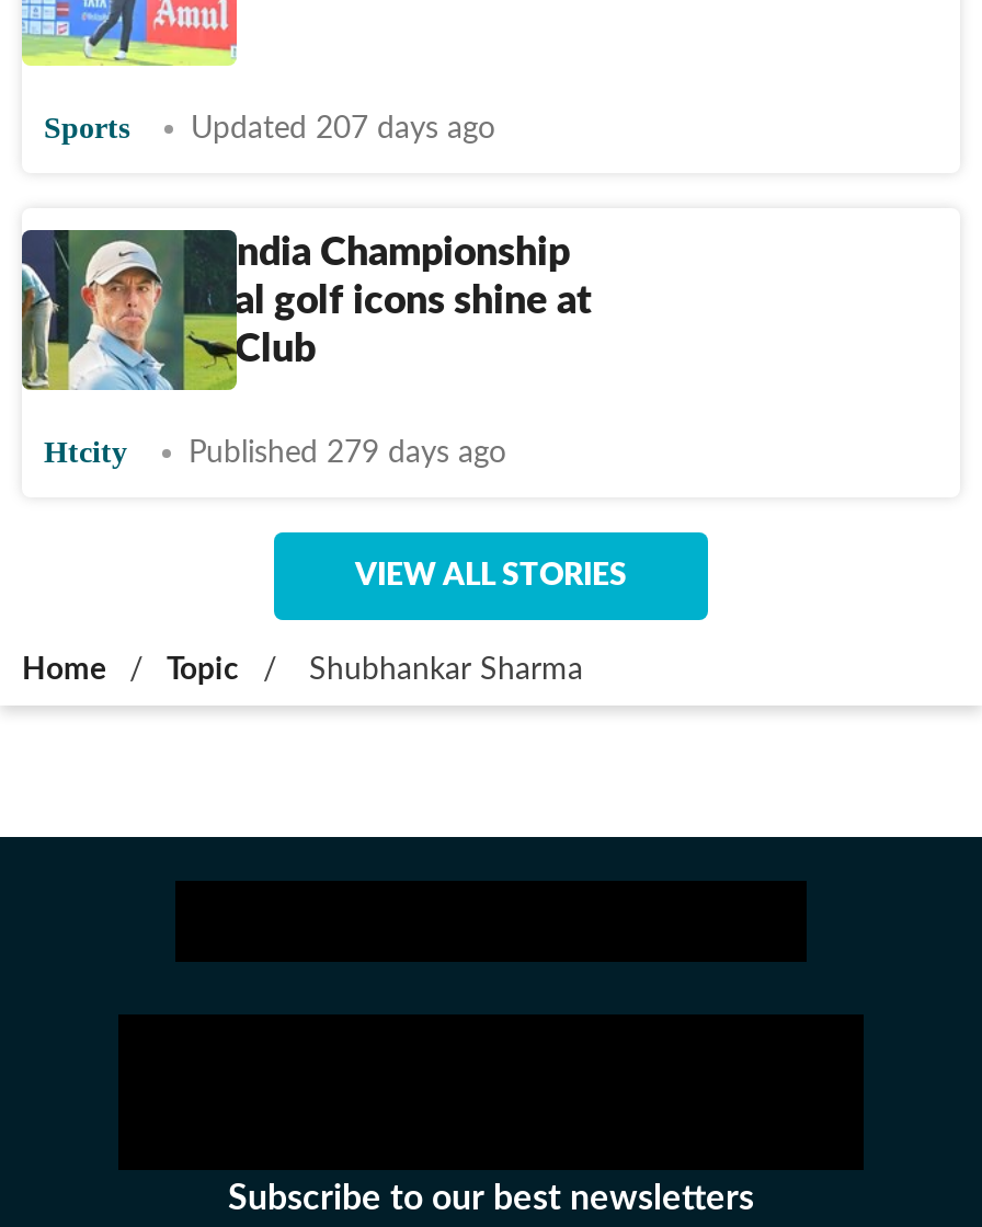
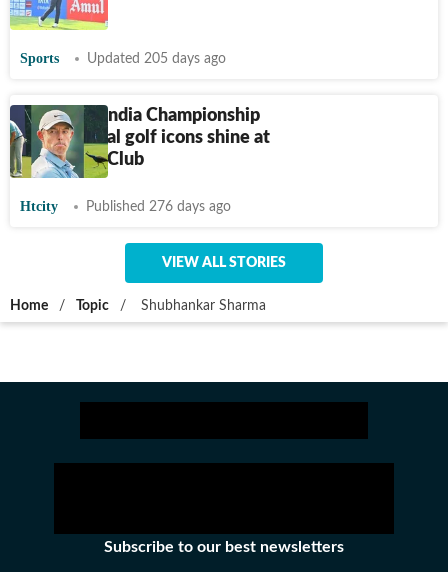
[191,114,495,145] Updated 207 days ago -> [87,52,226,66] Updated 205 days ago
[189,438,506,469] Published 279 days ago -> [86,200,231,214] Published 276 days ago

